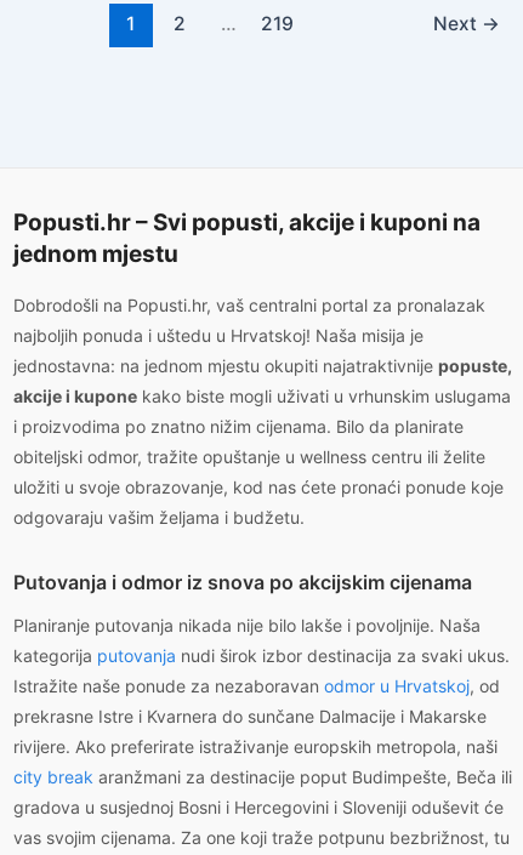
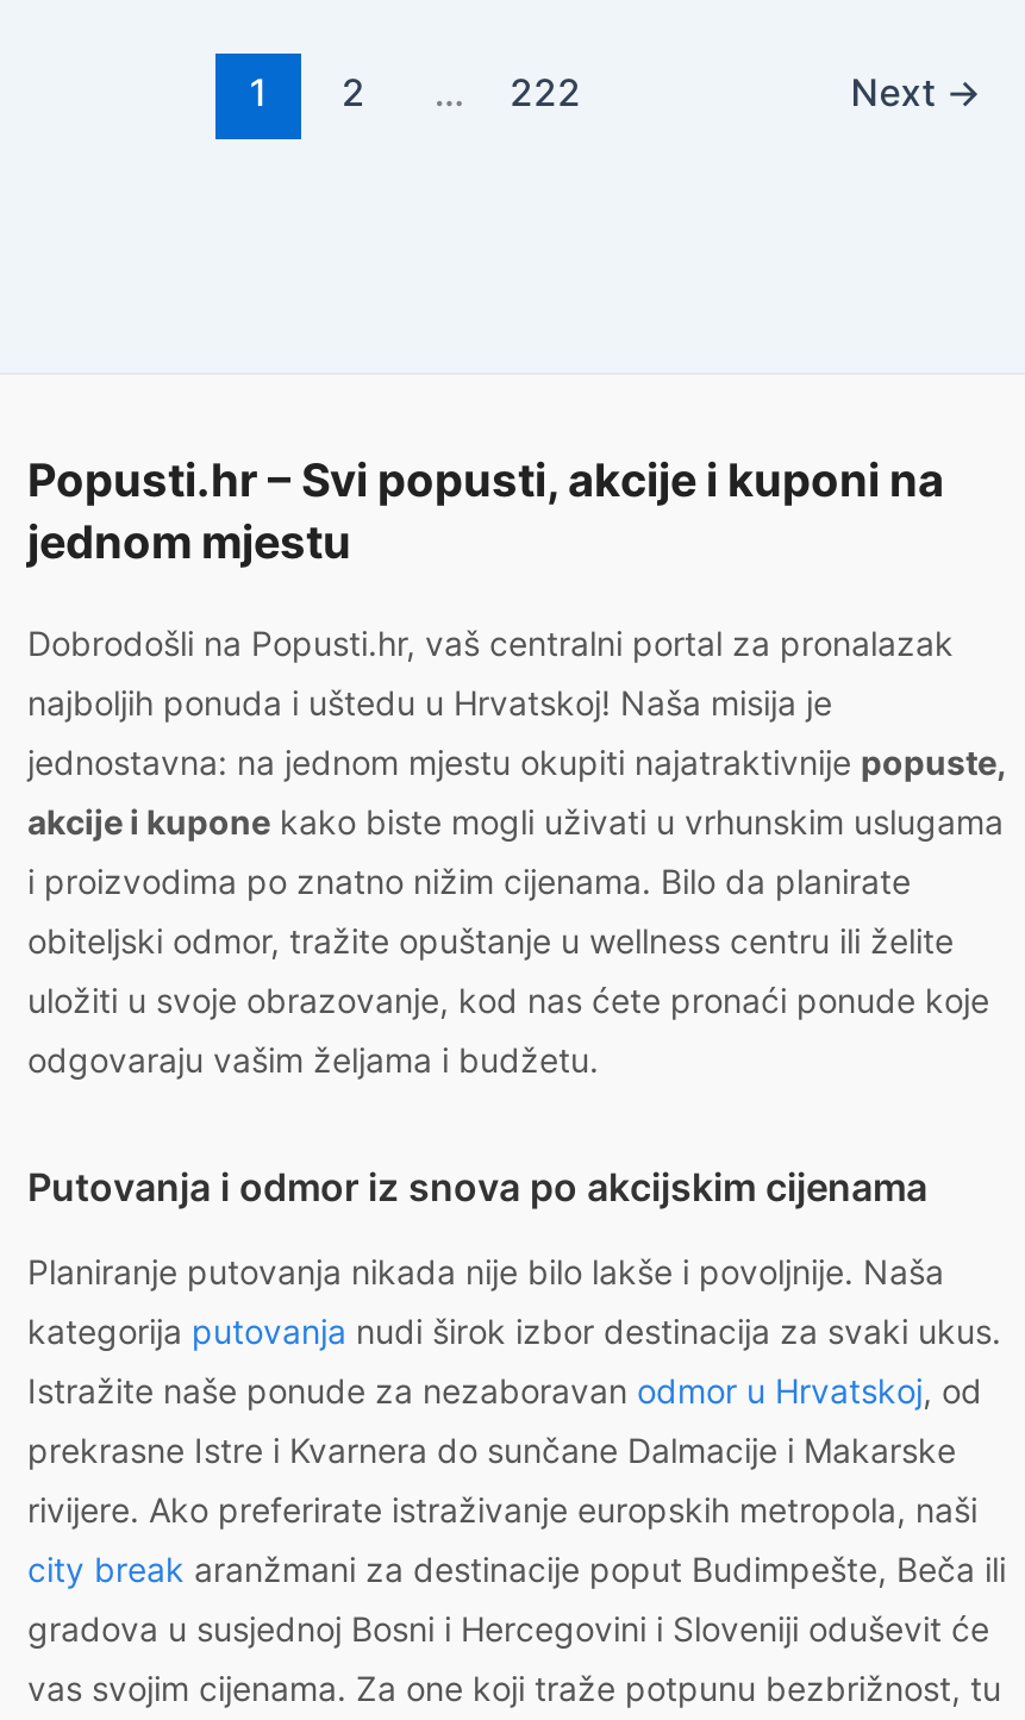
[261,12,294,35] 219 -> [510,69,581,115] 222

